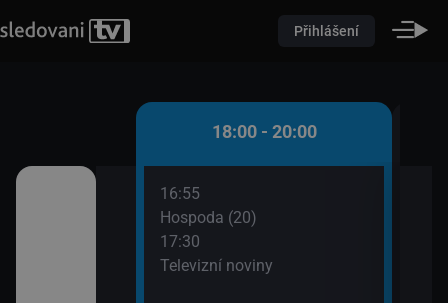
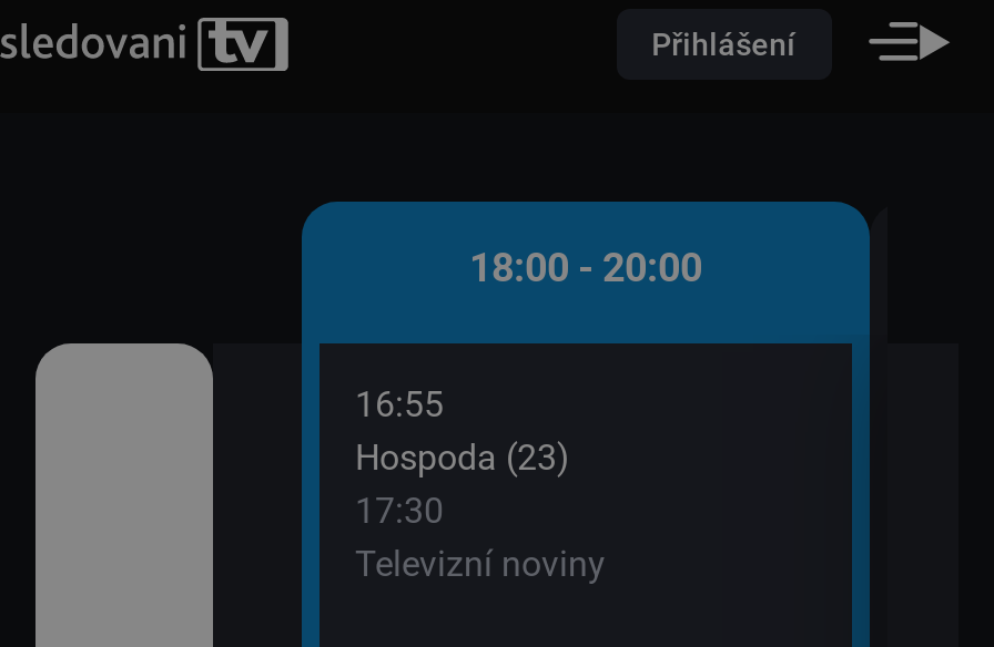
[160,208,257,227] Hospoda (20) -> [355,437,570,479] Hospoda (23)

